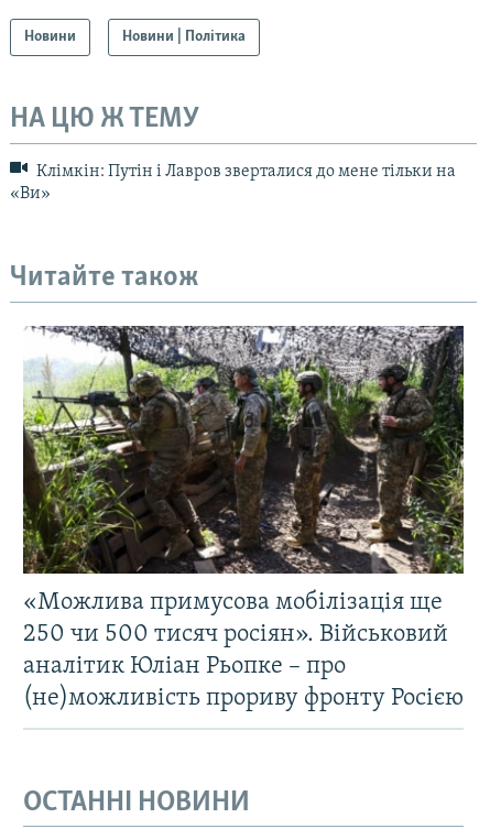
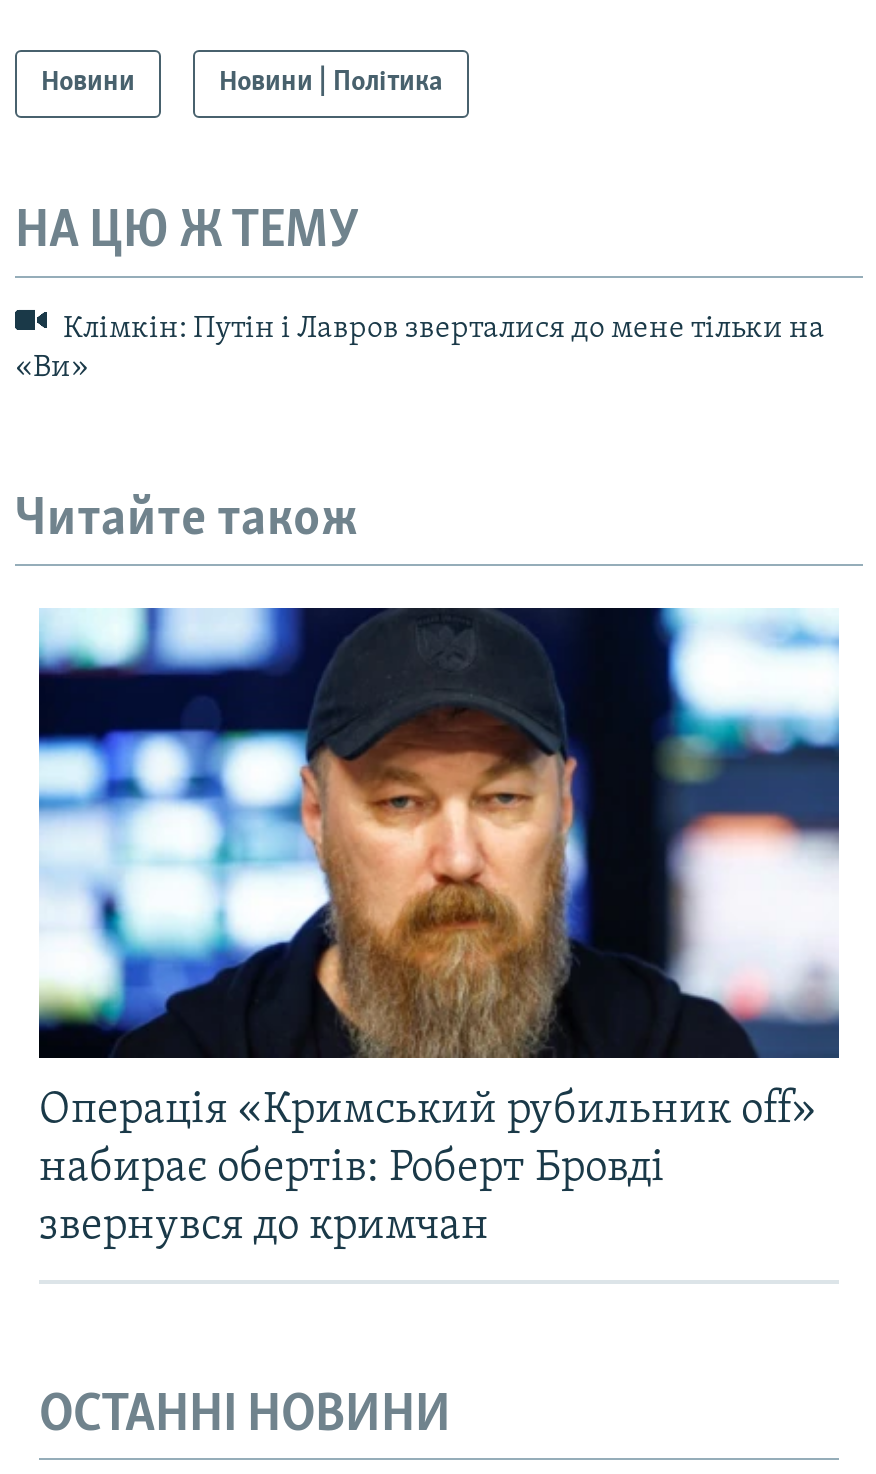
[22,325,465,711] [image] | «Можлива примусова мобілізація ще | 250 чи 500 тисяч росіян». Військовий | аналітик Юліан Рьопке – про | (не)можливість прориву фронту Росією -> [37,606,841,1249] [image] | Операція «Кримський рубильник off» | набирає обертів: Роберт Бровді | звернувся до кримчан

